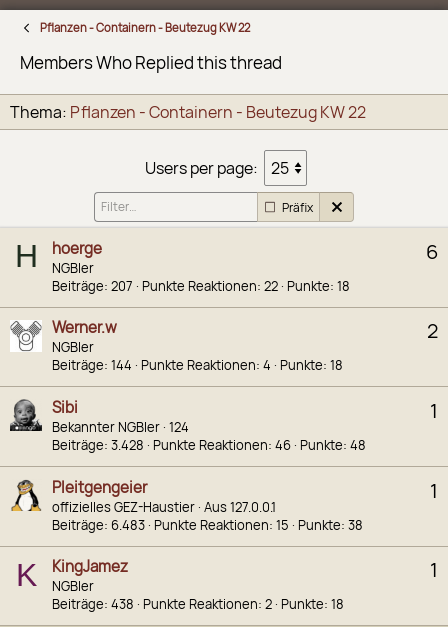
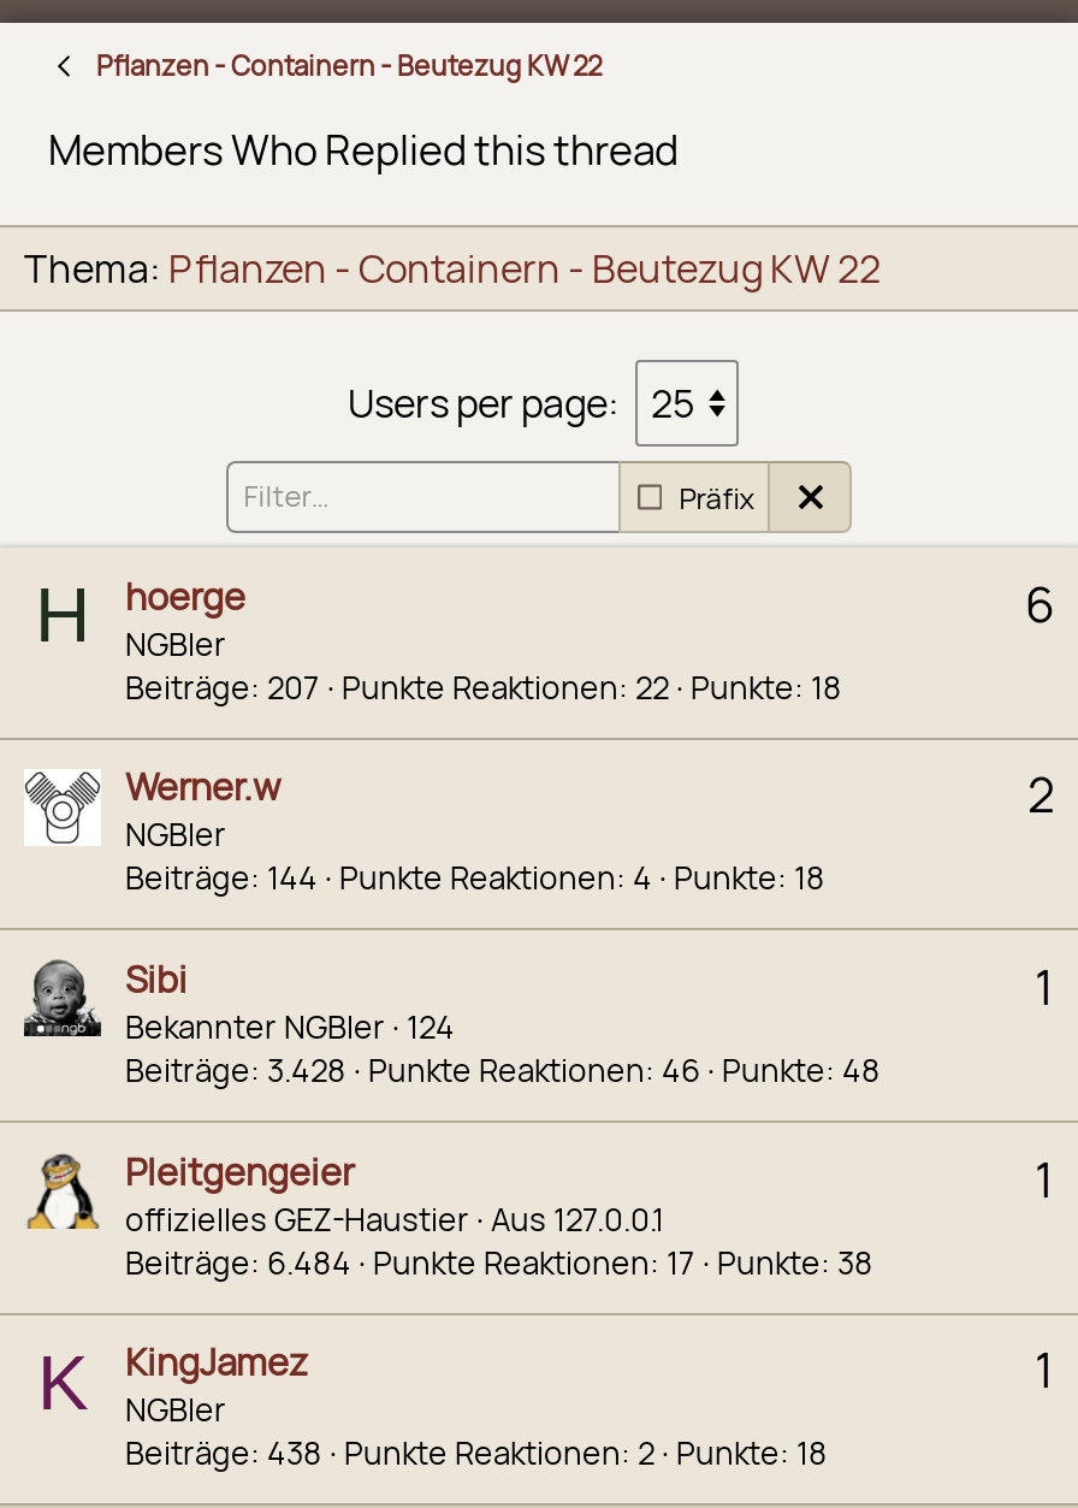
[52,516,363,534] Beiträge 6.483 Punkte Reaktionen 15 Punkte 38 -> [125,1240,873,1283] Beiträge 6.484 Punkte Reaktionen 17 Punkte 38

